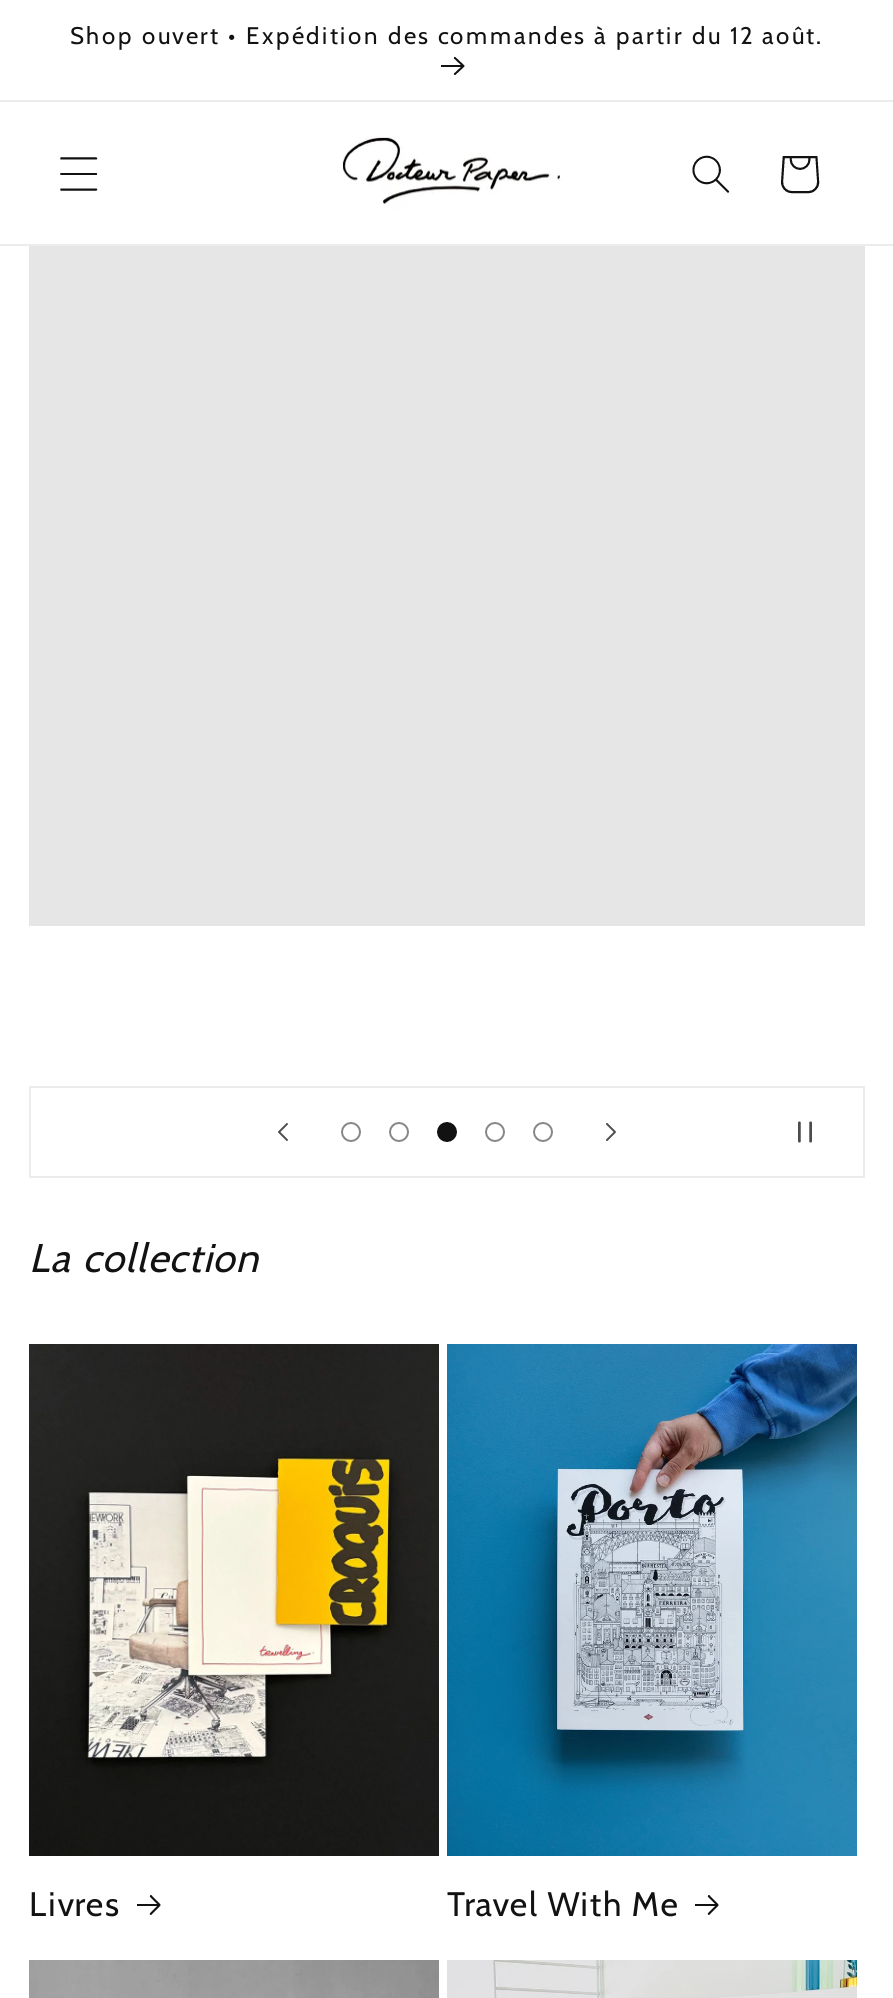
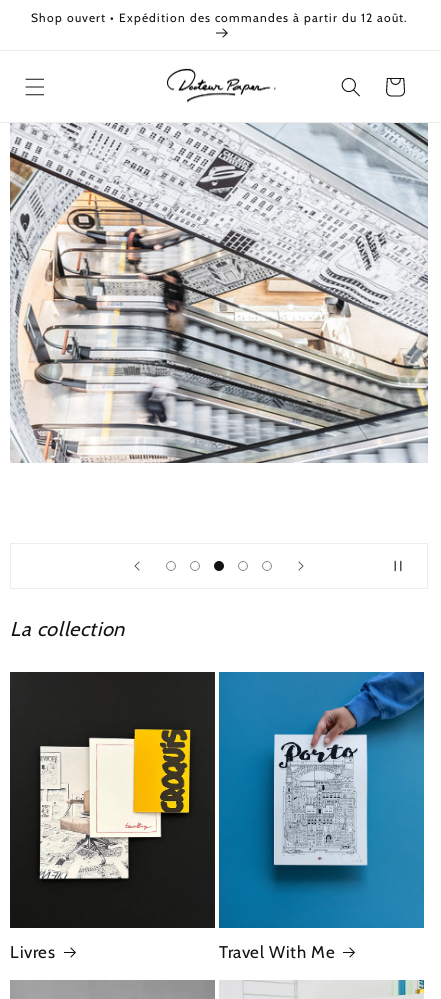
none -> [9,122,429,464] [image]

